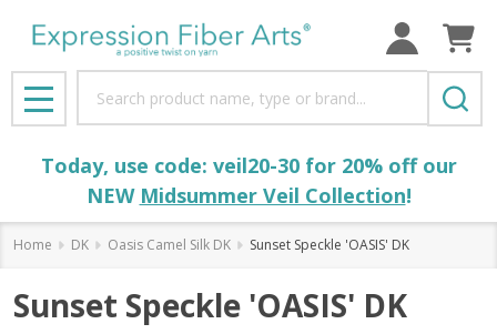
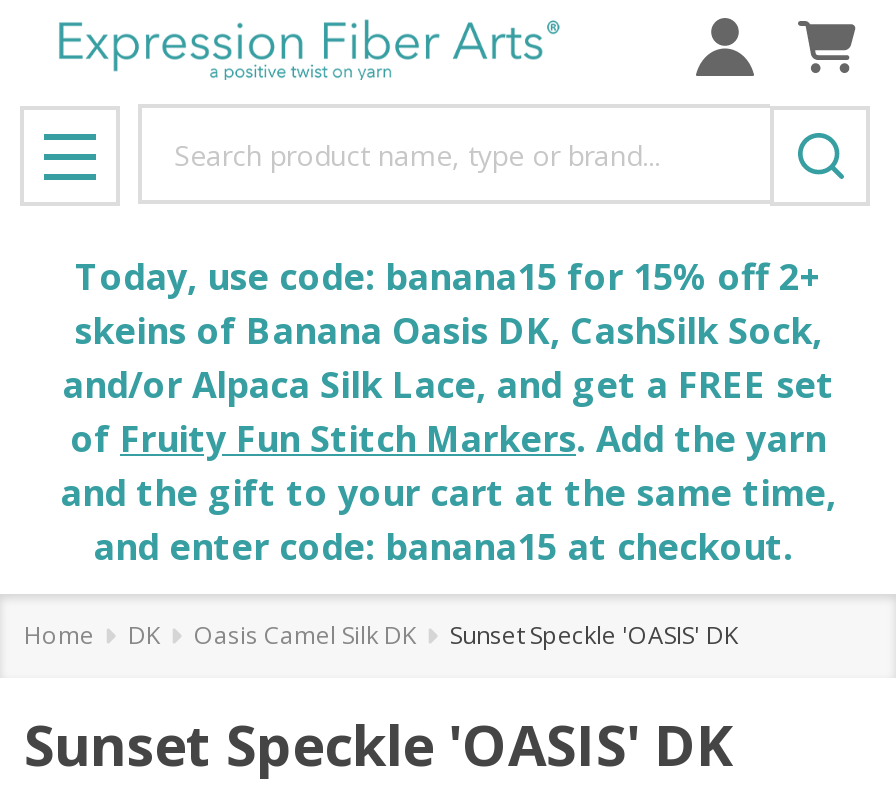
[40,152,457,209] Today, use code: veil20-30 for 20% off our | NEW Midsummer Veil Collection! -> [60,252,836,570] Today, use code: banana15 for 15% off 2+ | skeins of Banana Oasis DK, CashSilk Sock, | and/or Alpaca Silk Lace, and get a FREE set | of Fruity Fun Stitch Markers. Add the yarn | and the gift to your cart at the same time, | and enter code: banana15 at checkout.

